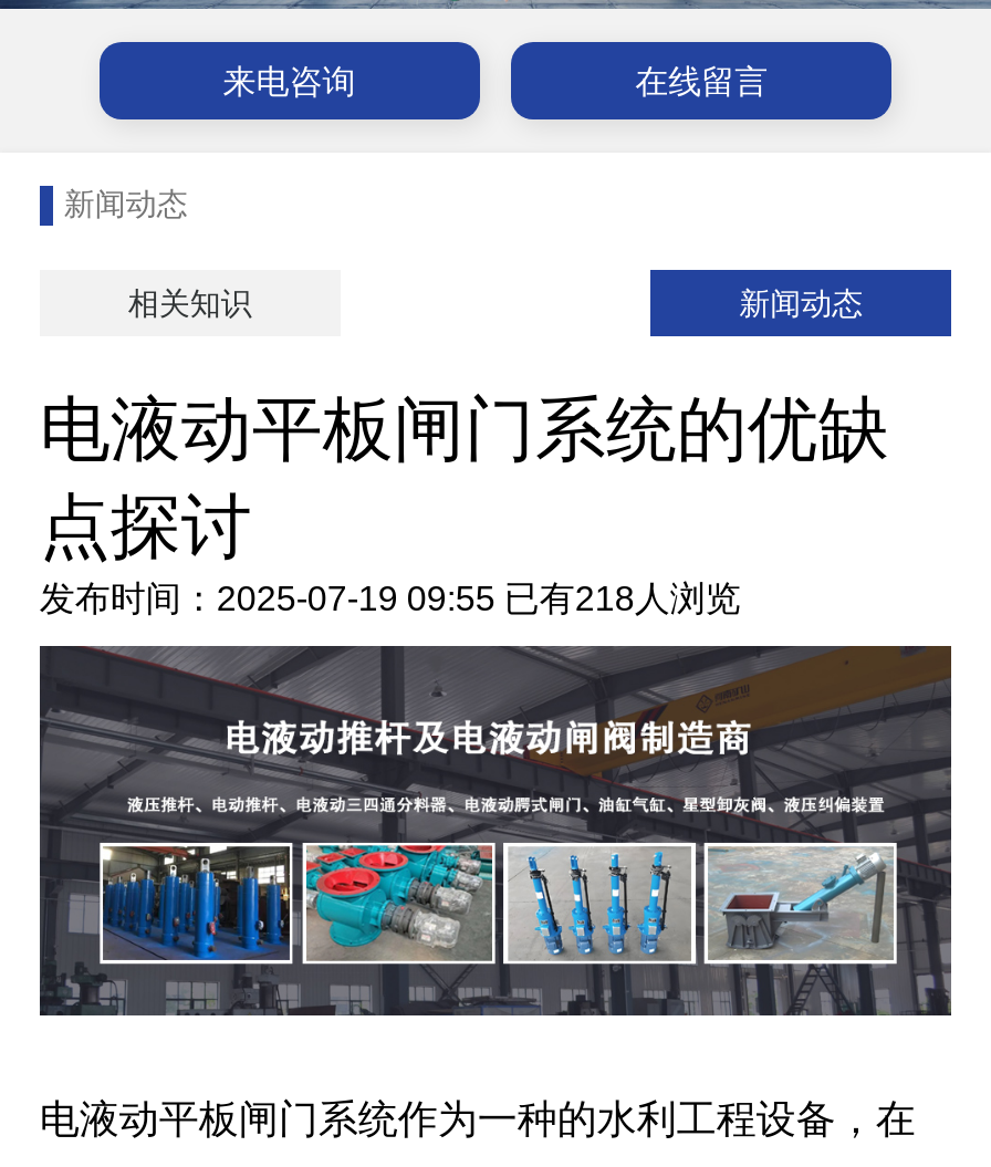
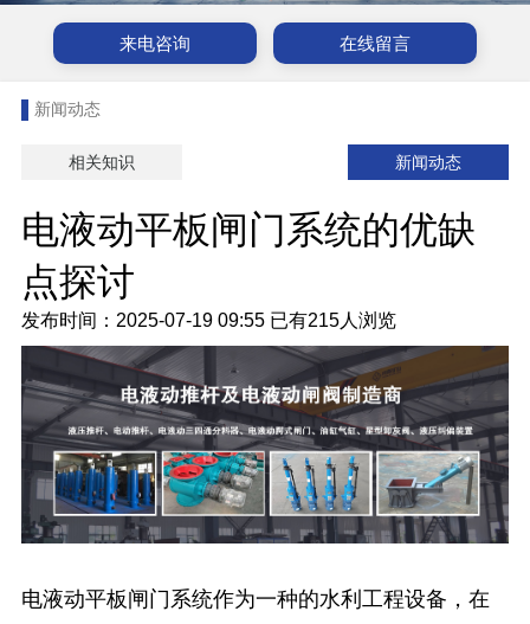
[40,580,741,617] 发布时间：2025-07-19 09:55已有218人浏览 -> [21,310,396,330] 发布时间：2025-07-19 09:55已有215人浏览

